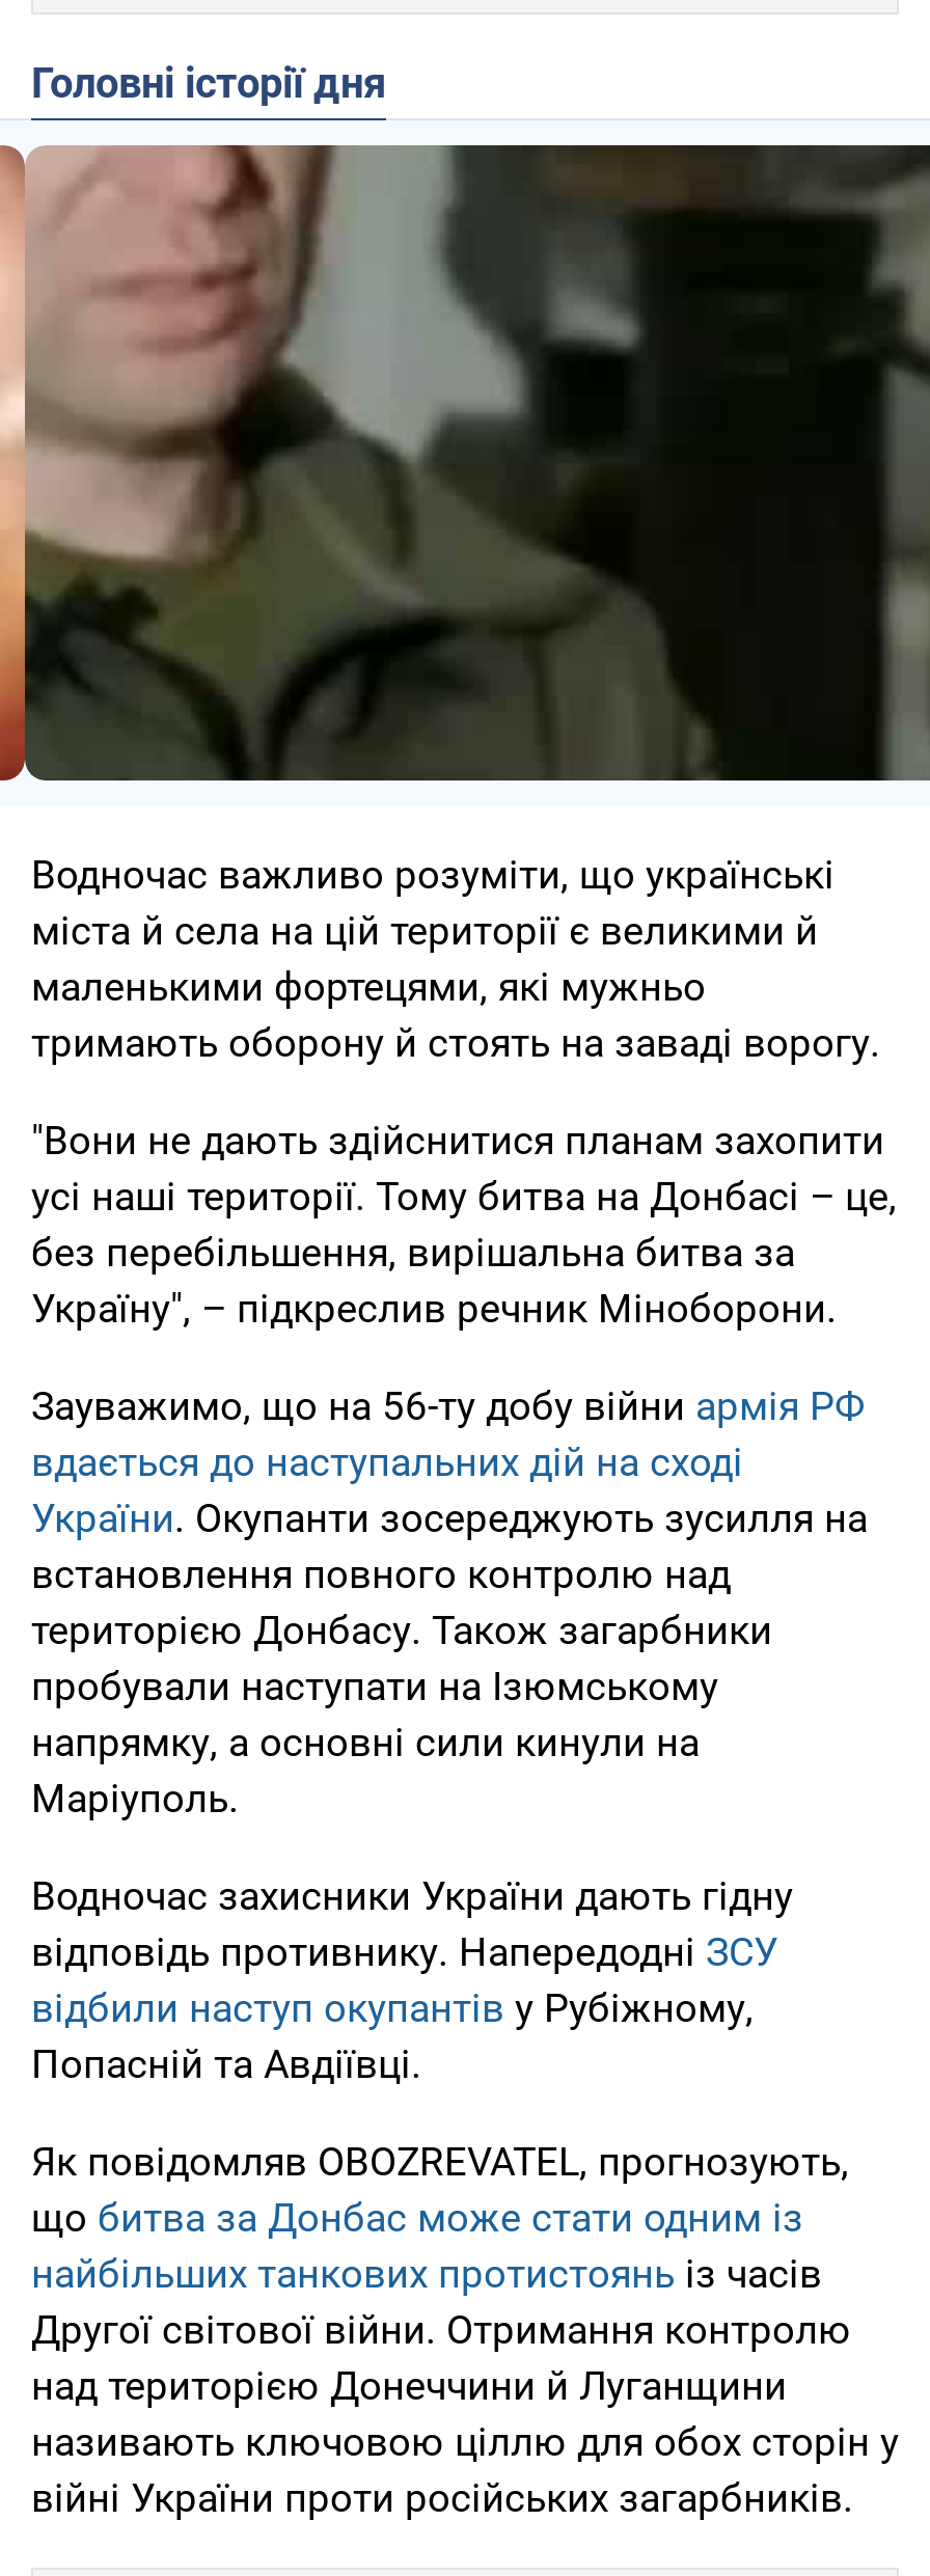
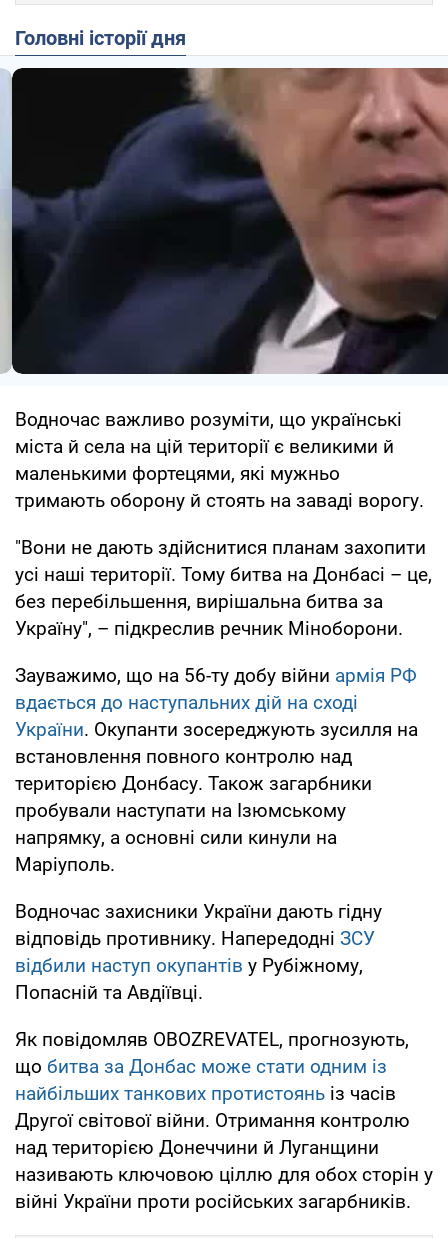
[6,143,924,783] [image] -> [3,67,445,374] [image]

